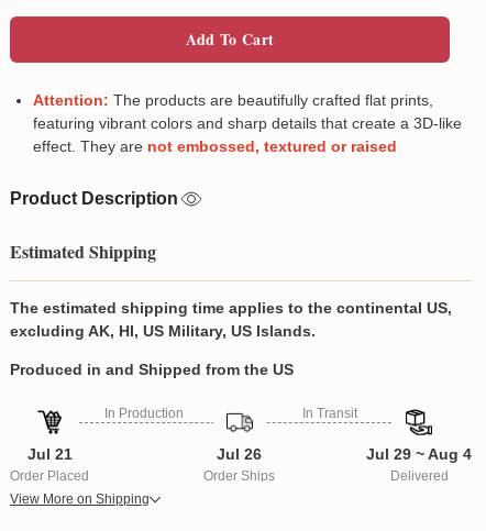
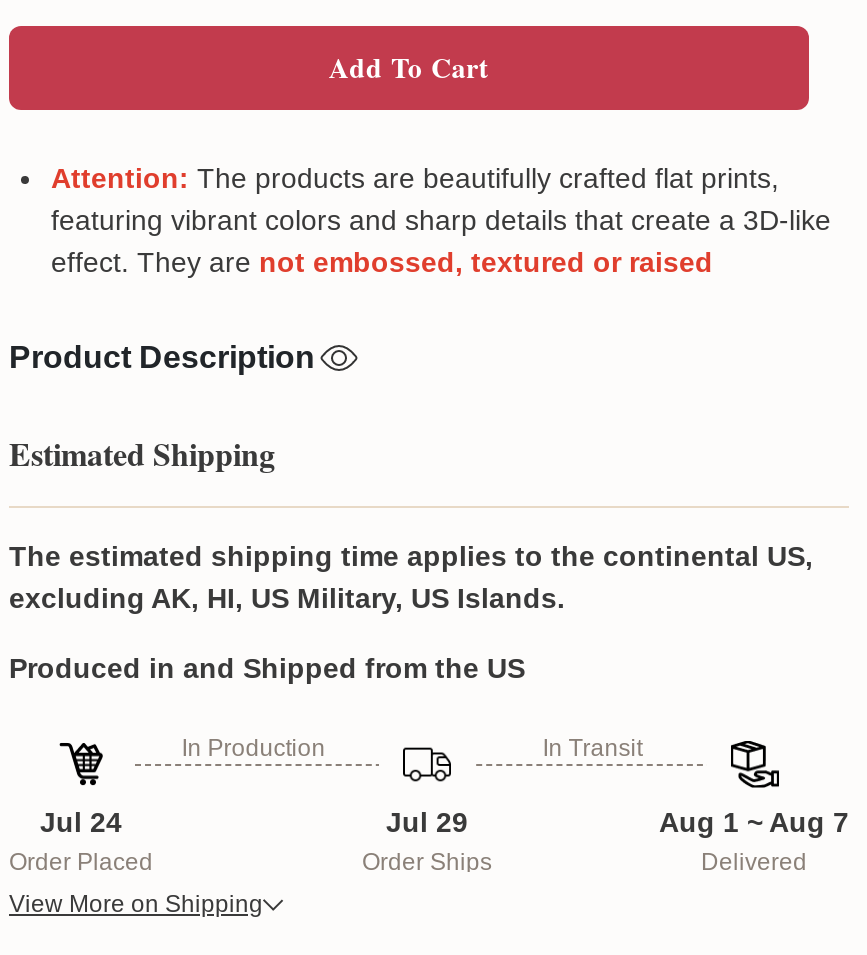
[27,445,72,463] Jul 21 -> [40,806,122,838] Jul 24
[217,445,262,463] Jul 26 -> [386,806,468,838] Jul 29
[366,445,472,463] Jul 29 ~ Aug 4 -> [659,806,849,838] Aug 1 ~ Aug 7

